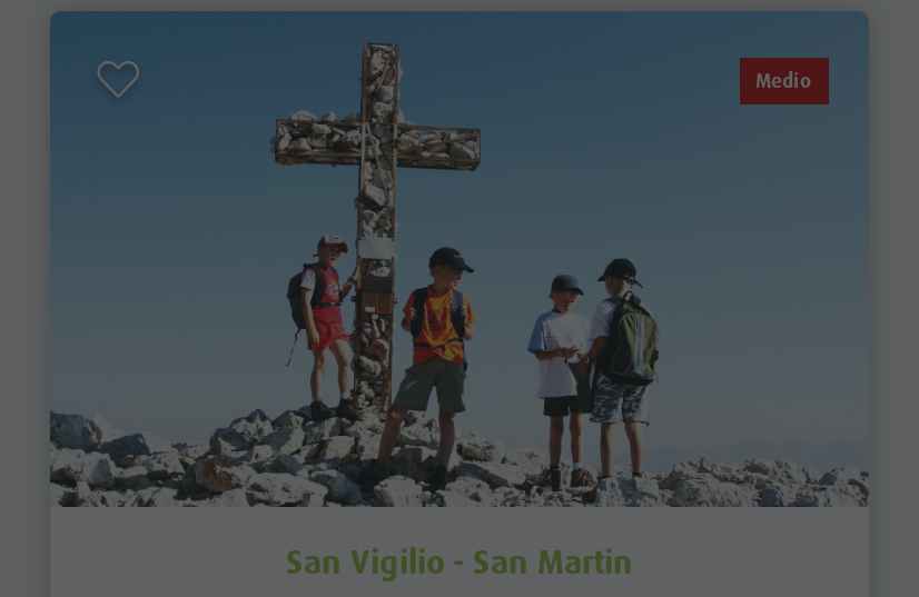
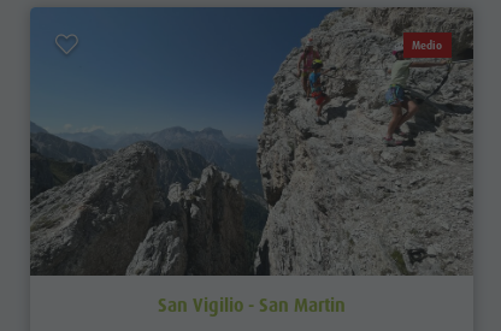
[50,10,869,508] [image] -> [29,6,475,277] [image]

